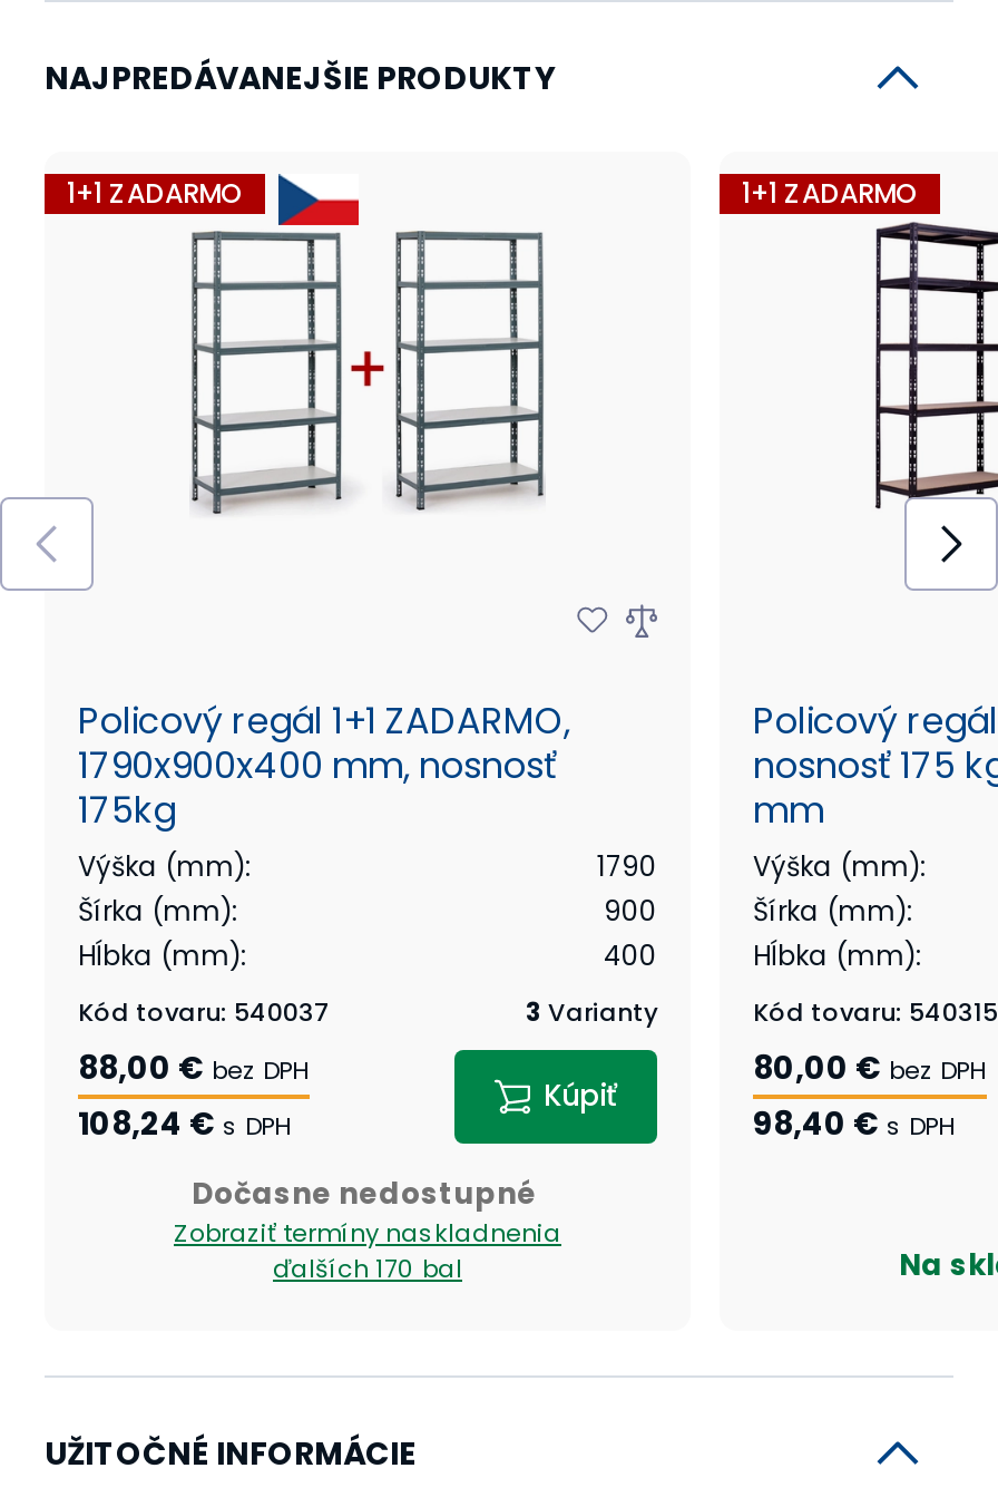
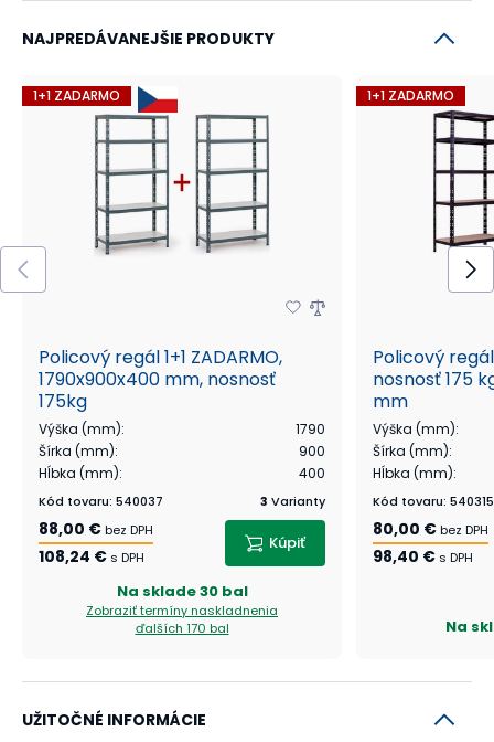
[192,1172,537,1214] Dočasne nedostupné -> [116,580,248,601] Na sklade 30 bal

